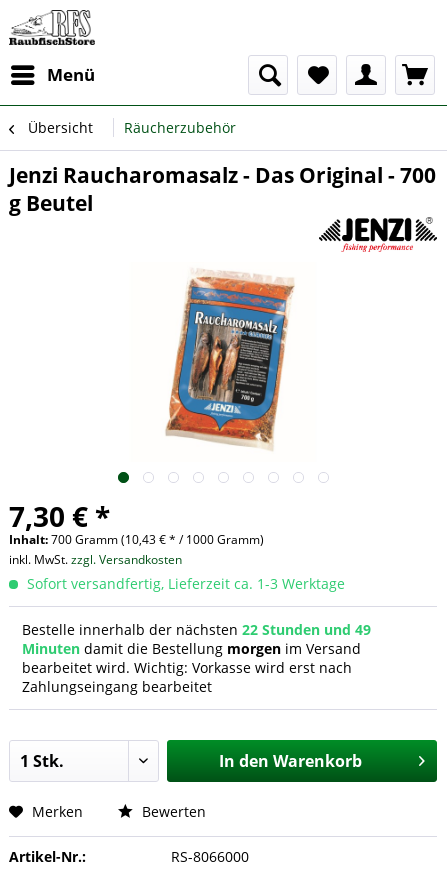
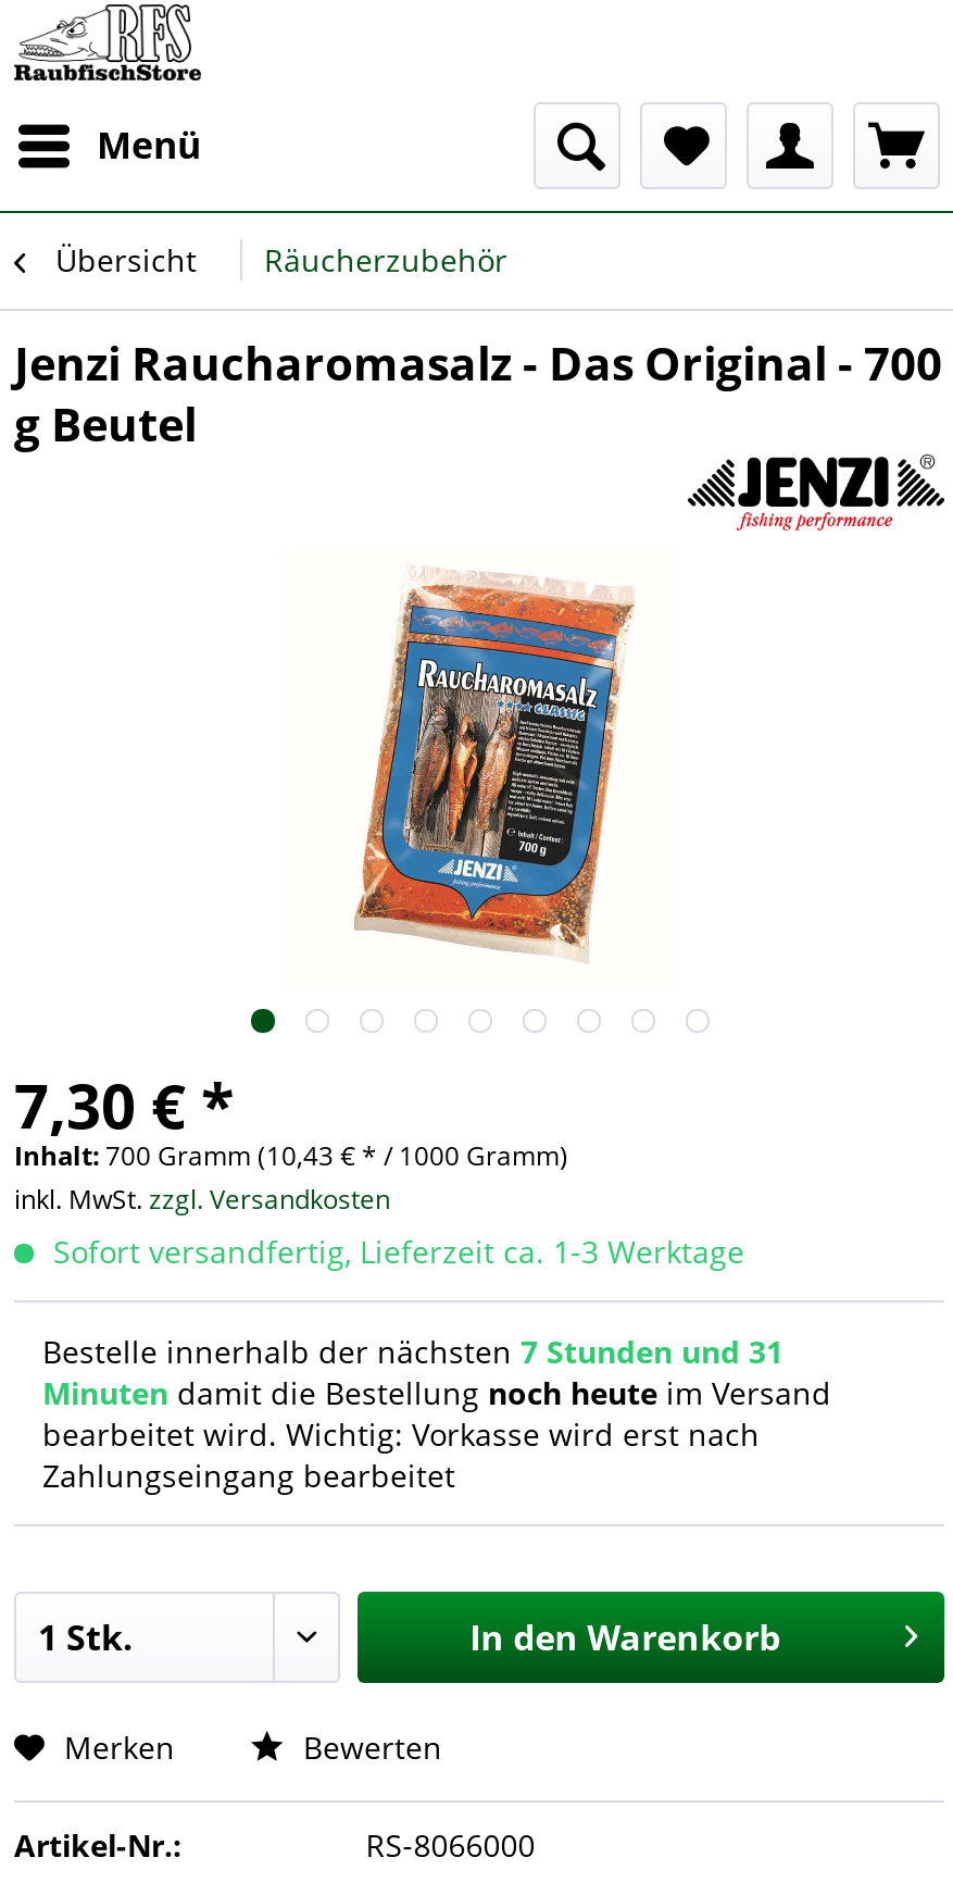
[22,620,371,658] Bestelle innerhalb der nächsten 22 Stunden und 49 | Minuten damit die Bestellung morgen im Versand -> [42,1331,831,1413] Bestelle innerhalb der nächsten 7 Stunden und 31 | Minuten damit die Bestellung noch heute im Versand

